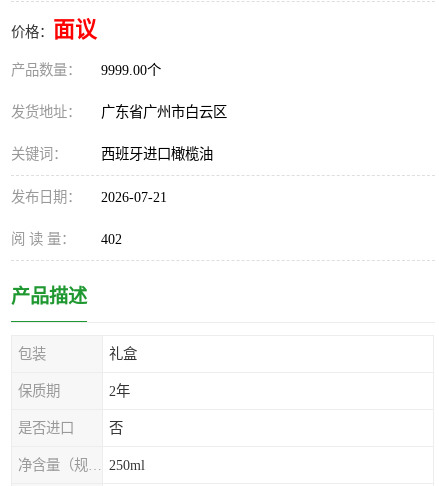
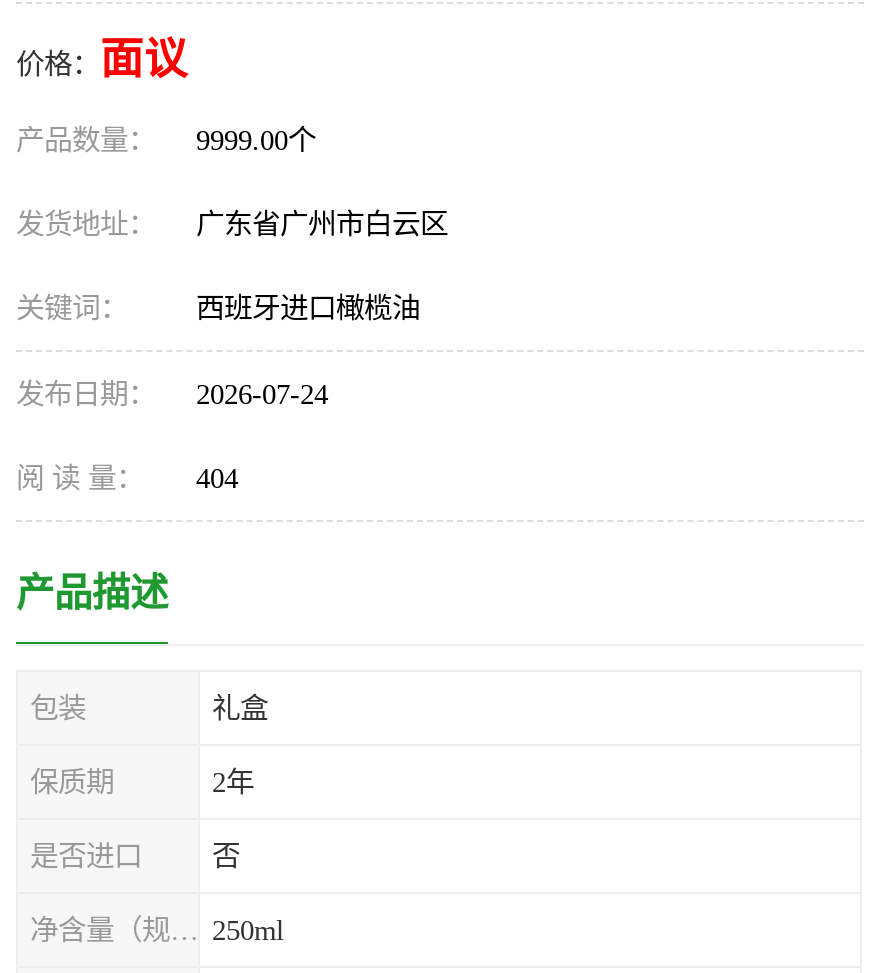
[11,189,167,205] 发布日期： 2026-07-21 -> [16,378,328,410] 发布日期： 2026-07-24
[11,231,122,247] 阅 读 量： 402 -> [16,462,238,494] 阅 读 量： 404

